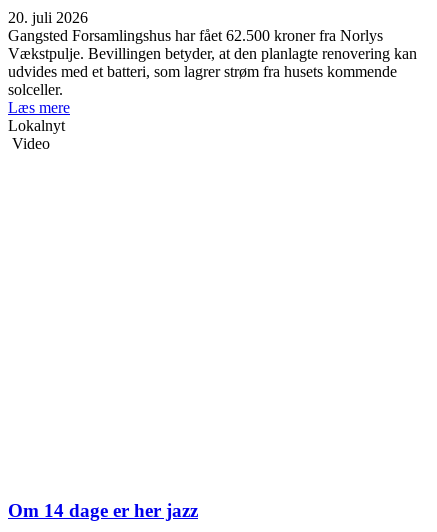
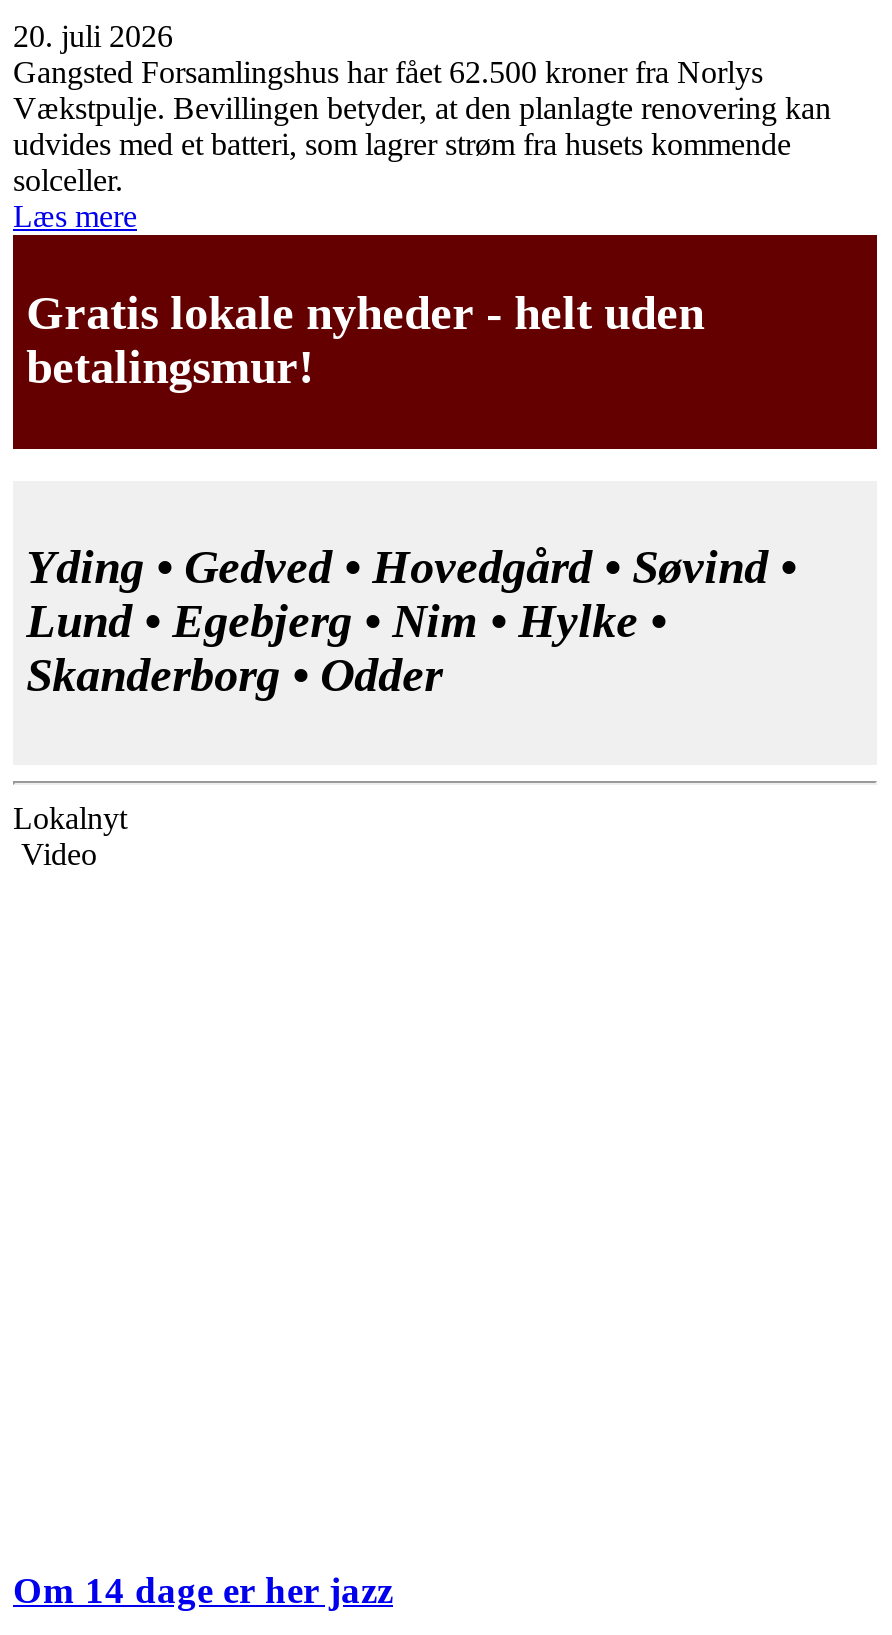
none -> [11,233,879,451] [image] | Gratis lokale nyheder - helt uden | betalingsmur!
none -> [26,542,796,702] Yding • Gedved • Hovedgård • Søvind • | Lund • Egebjerg • Nim • Hylke • | Skanderborg • Odder

